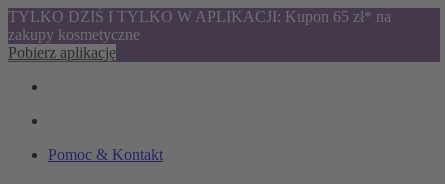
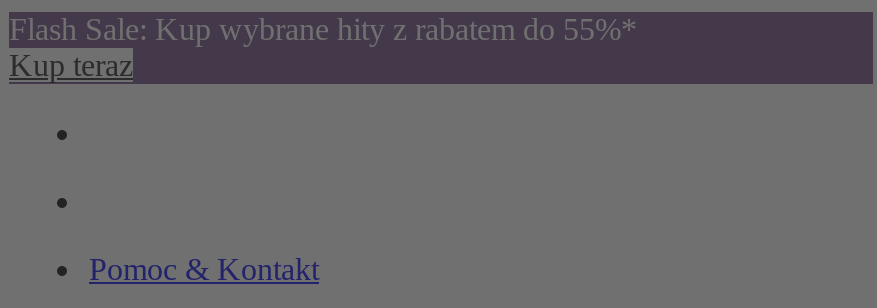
[8,8,391,61] TYLKO DZIŚ I TYLKO W APLIKACJI: Kupon 65 zł* na | zakupy kosmetyczne | Pobierz aplikację -> [9,12,637,82] Flash Sale: Kup wybrane hity z rabatem do 55%* | Kup teraz

